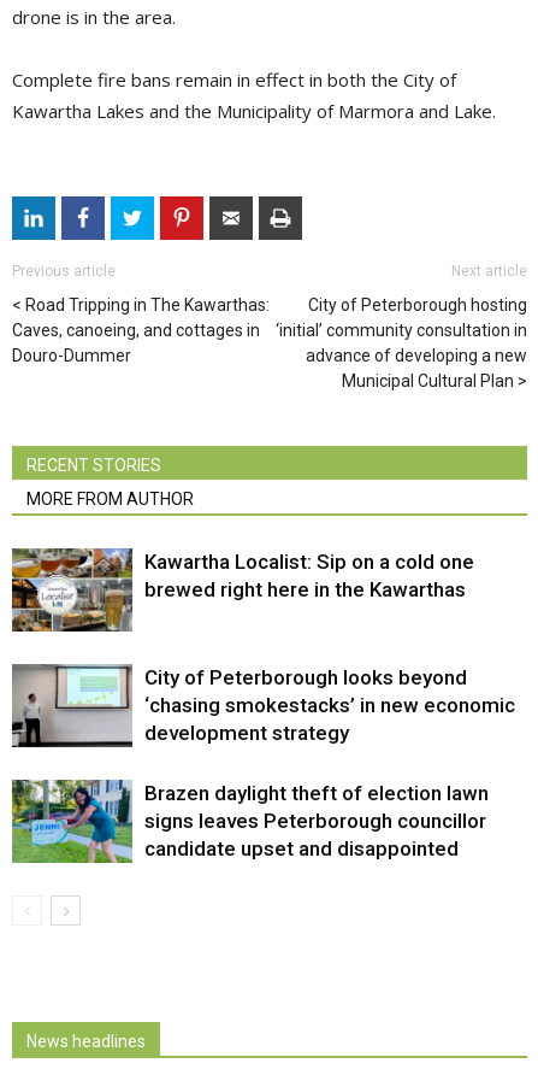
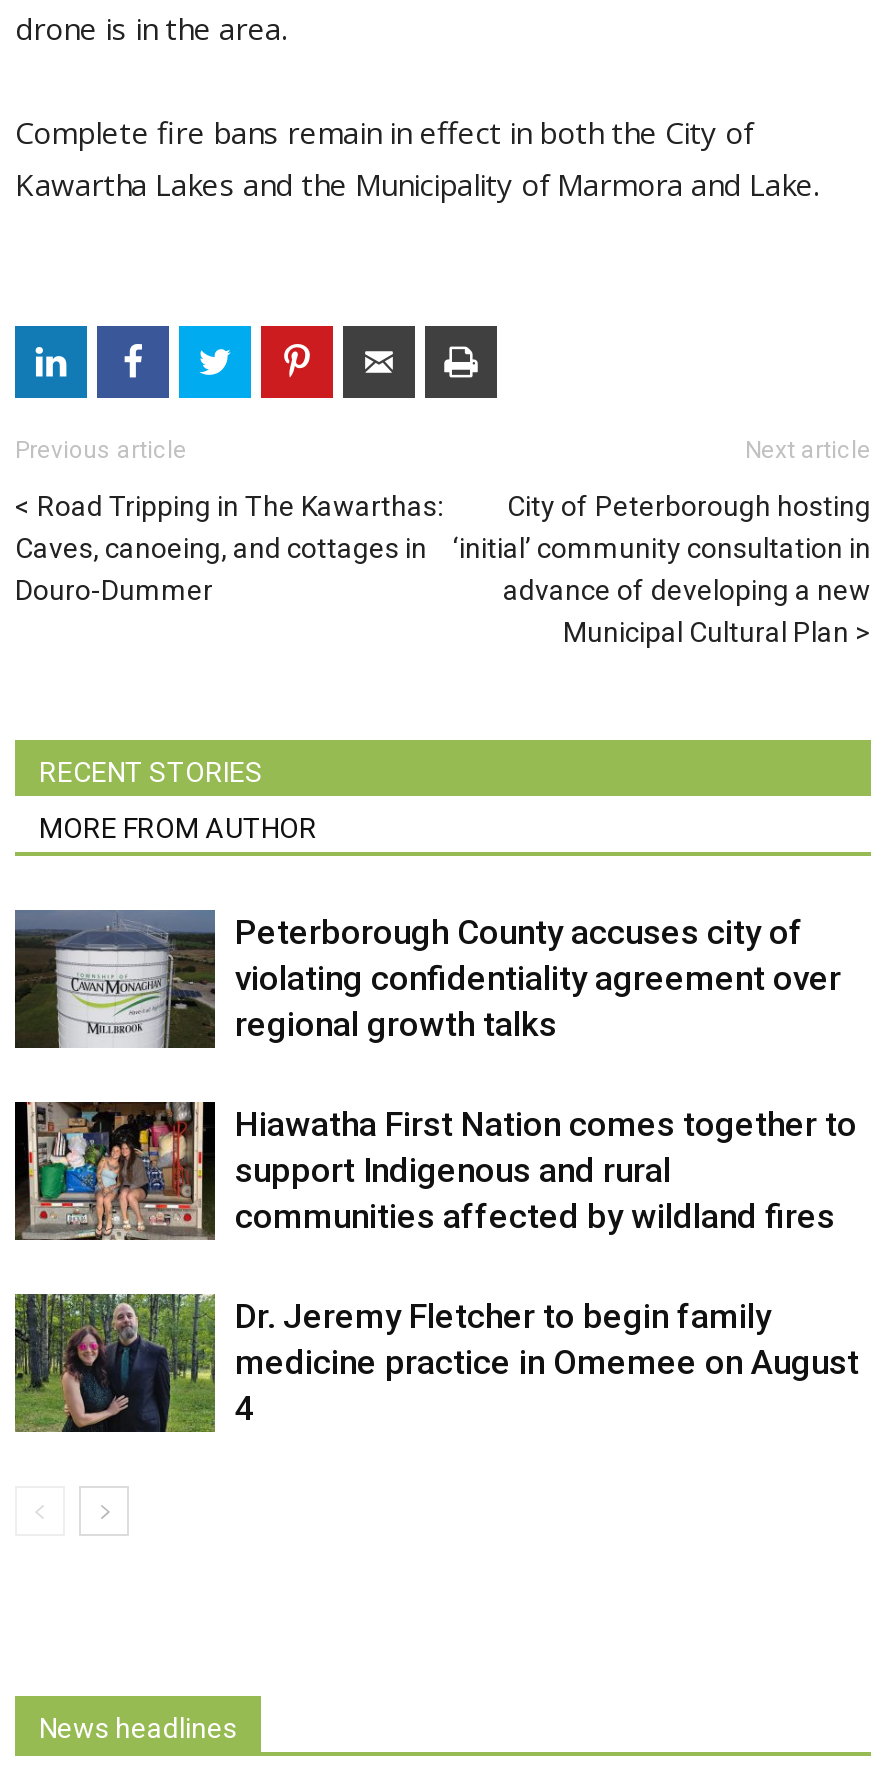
[11,547,474,633] [image] | Kawartha Localist: Sip on a cold one | brewed right here in the Kawarthas -> [13,910,841,1050] [image] | Peterborough County accuses city of | violating confidentiality agreement over | regional growth talks
[11,663,515,747] [image] | City of Peterborough looks beyond | ‘chasing smokestacks’ in new economic | development strategy -> [15,1100,857,1242] [image] | Hiawatha First Nation comes together to | support Indigenous and rural | communities affected by wildland fires
[11,780,489,864] [image] | Brazen daylight theft of election lawn | signs leaves Peterborough councillor | candidate upset and disappointed -> [13,1292,859,1434] [image] | Dr. Jeremy Fletcher to begin family | medicine practice in Omemee on August | 4

